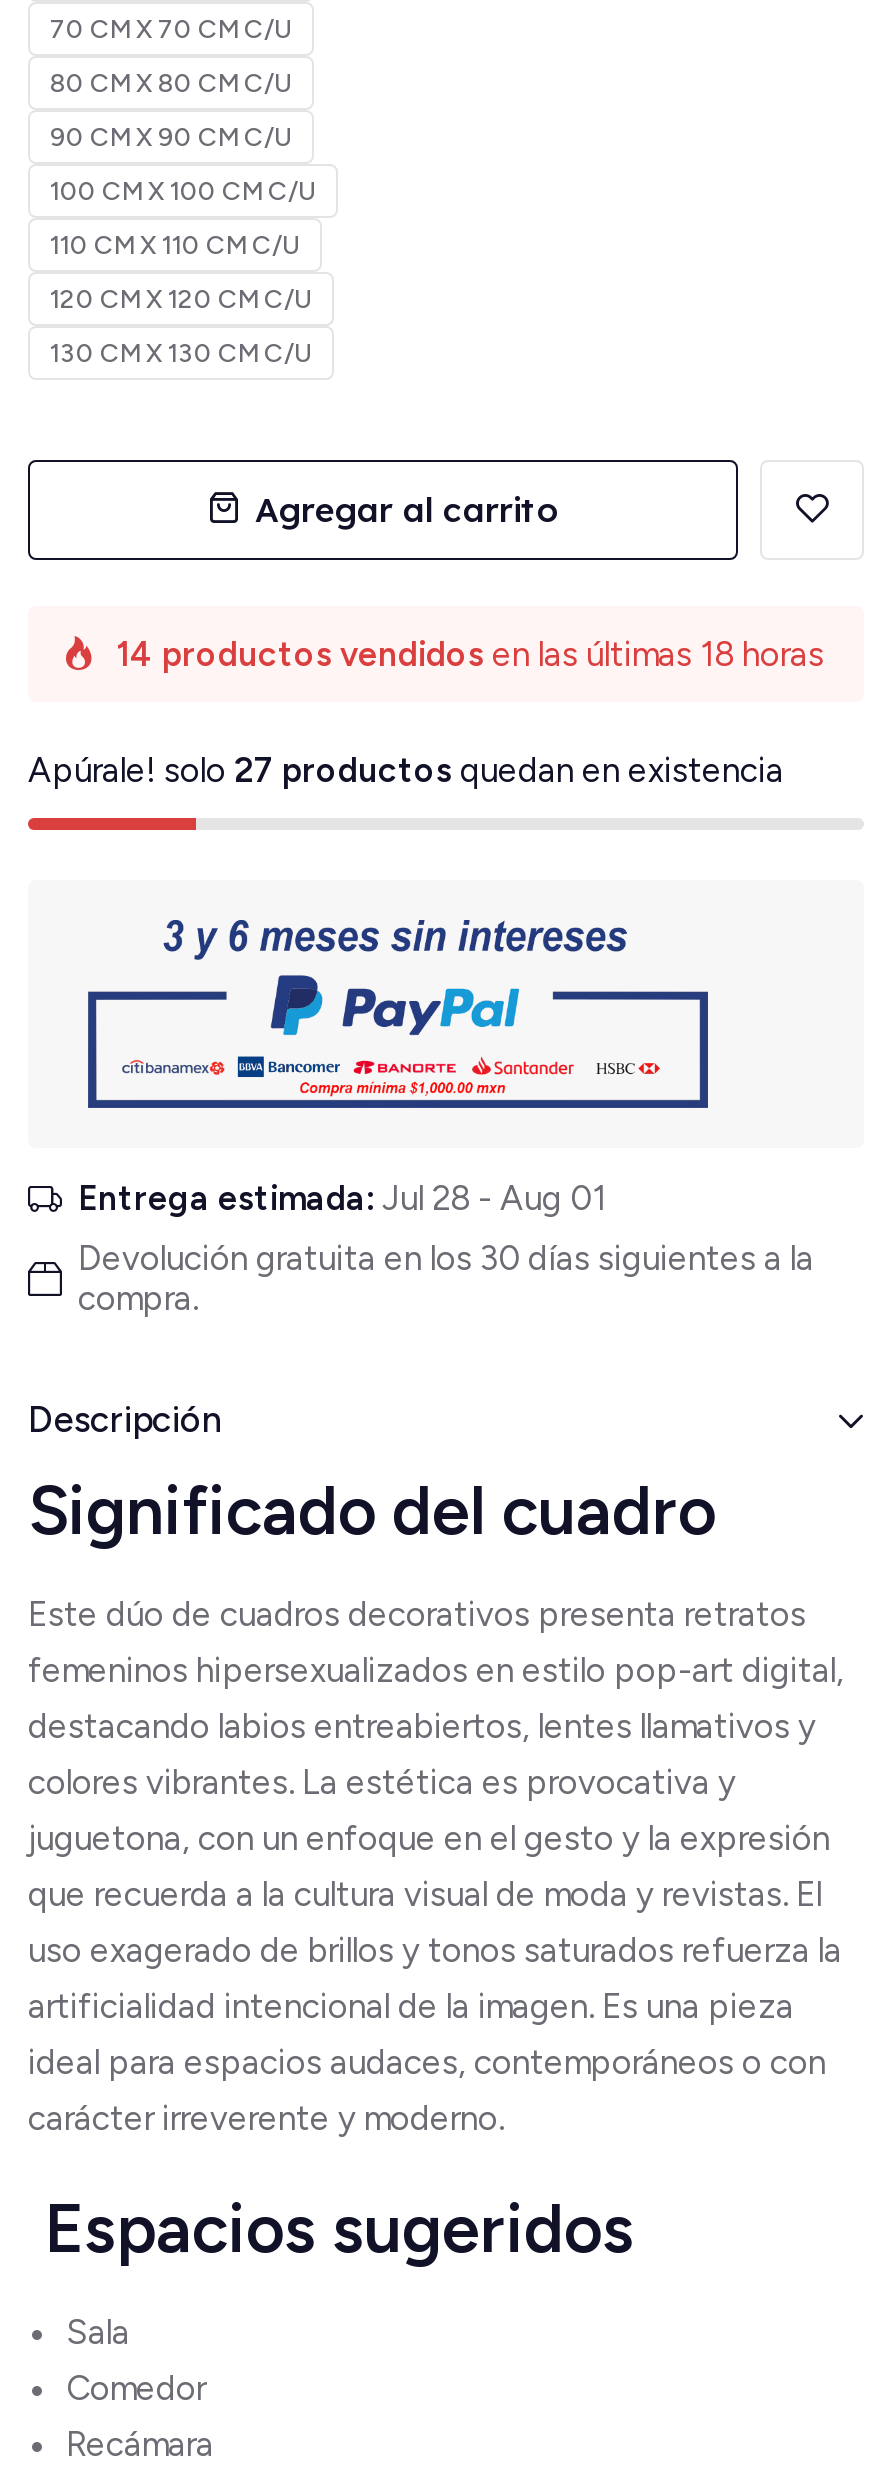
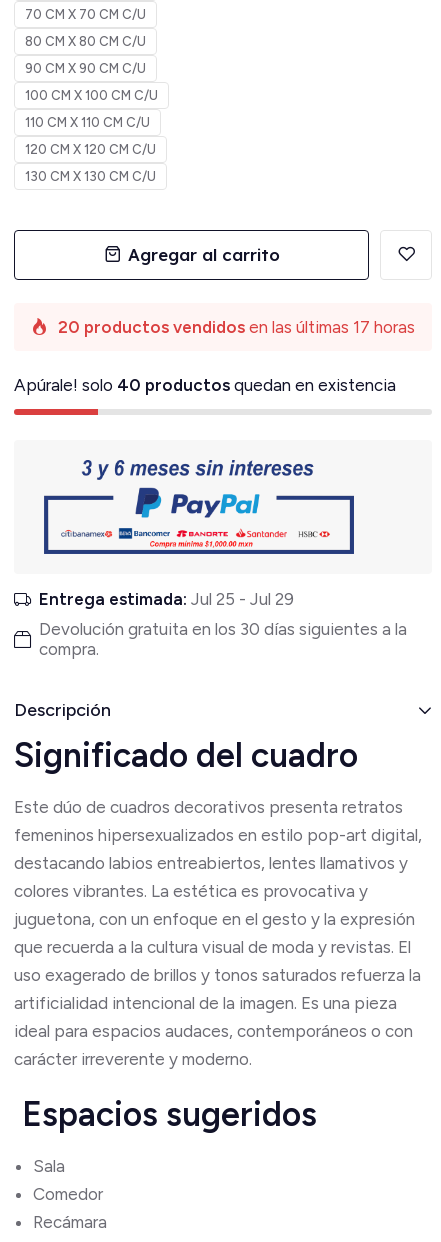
[116,633,824,673] 14 productos vendidos en las últimas 18 horas -> [58,317,415,337] 20 productos vendidos en las últimas 17 horas
[28,749,784,789] Apúrale! solo 27 productos quedan en existencia -> [14,375,396,395] Apúrale! solo 40 productos quedan en existencia
[78,1179,606,1219] Entrega estimada: Jul 28 - Aug 01 -> [39,589,294,609] Entrega estimada: Jul 25 - Jul 29

